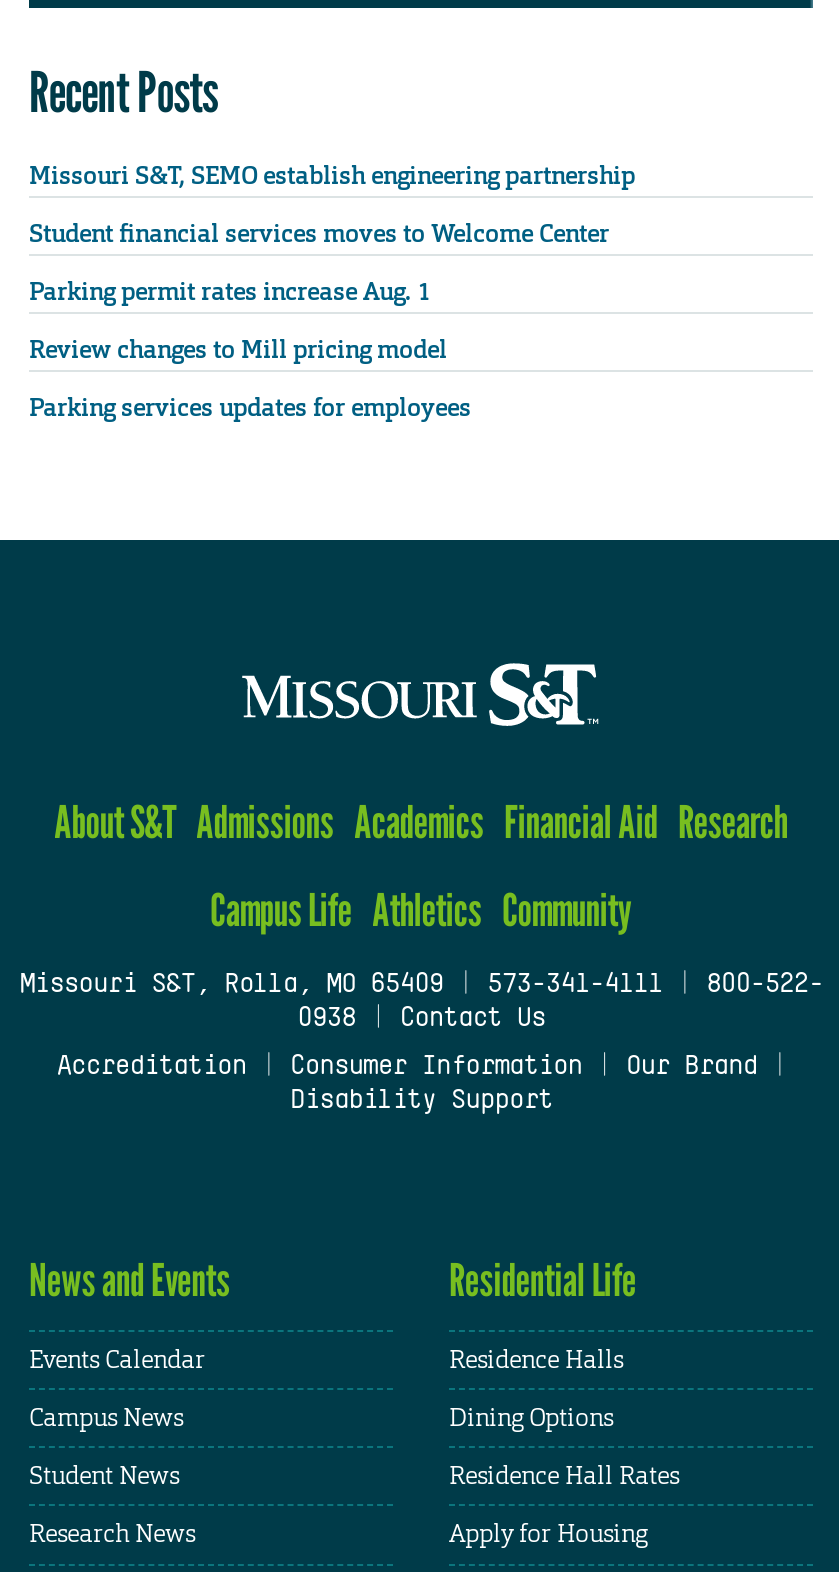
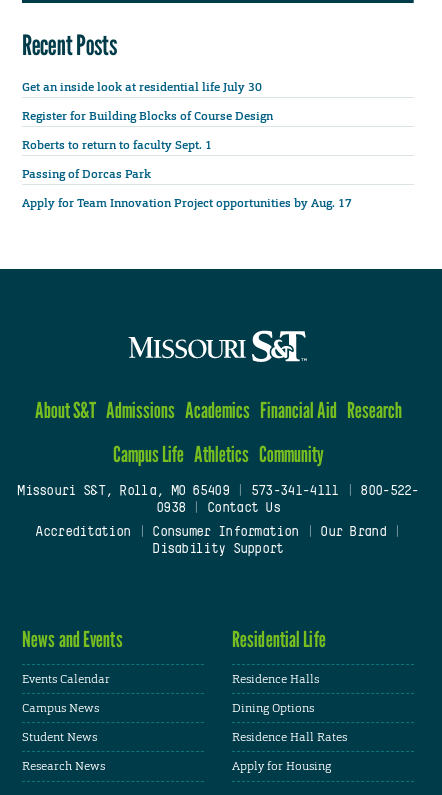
[29,159,635,191] Missouri S&T, SEMO establish engineering partnership -> [22,79,262,95] Get an inside look at residential life July 30
[29,217,609,249] Student financial services moves to Welcome Center -> [22,108,273,124] Register for Building Blocks of Course Design
[29,276,431,308] Parking permit rates increase Aug. 1 -> [22,137,215,153] Roberts to return to faculty Sept. 1
[29,334,447,366] Review changes to Mill pricing model -> [22,166,151,182] Passing of Dorcas Park
[29,392,471,424] Parking services updates for employees -> [22,195,352,211] Apply for Team Innovation Project opportunities by Aug. 17

